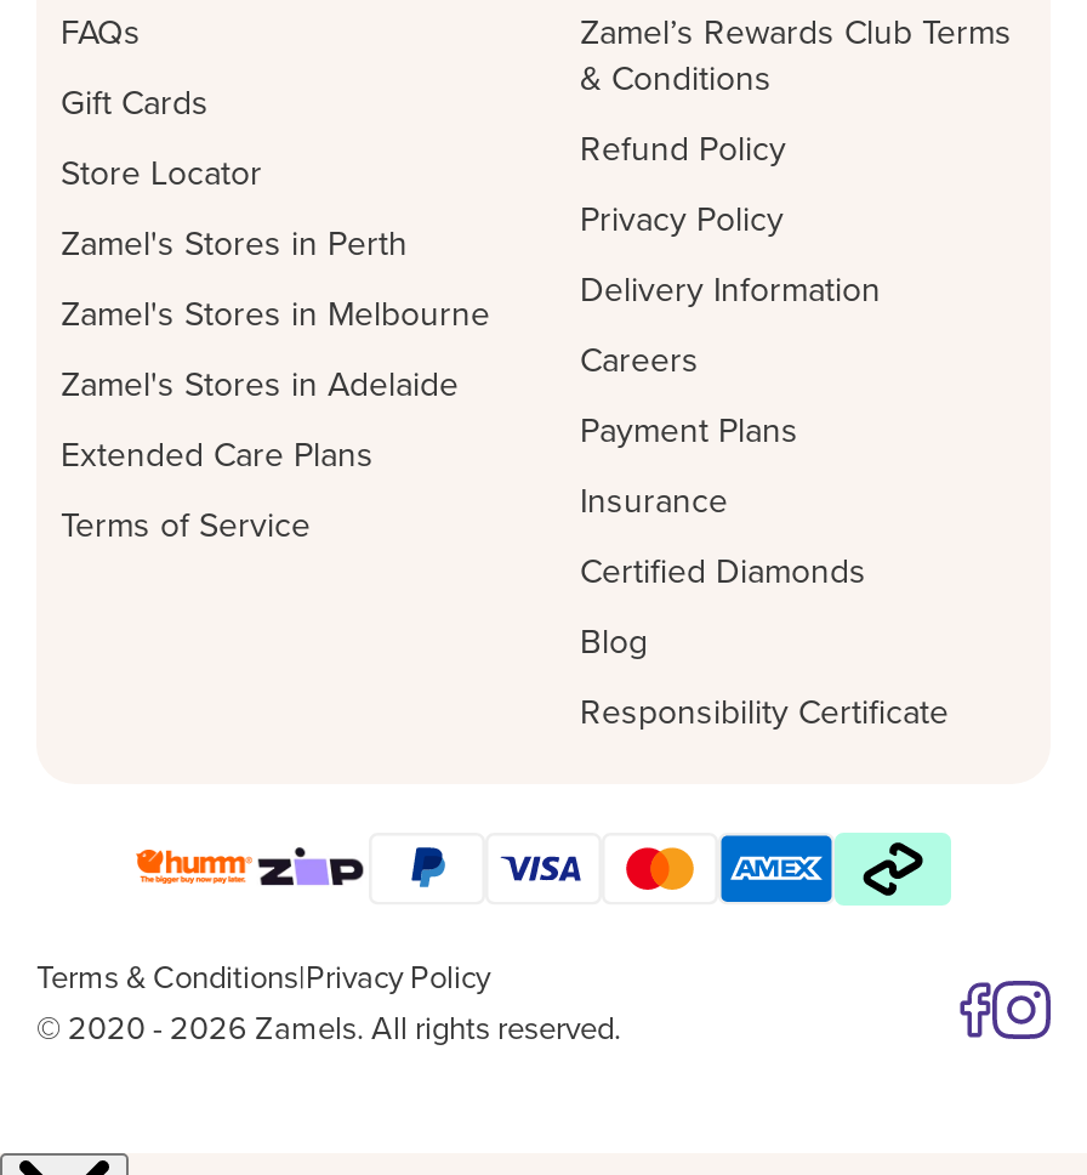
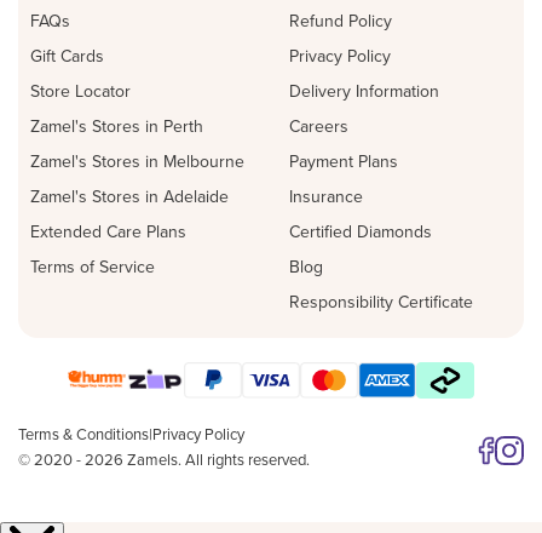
[580,12,1012,100] Zamel’s Rewards Club Terms | & Conditions -> none

